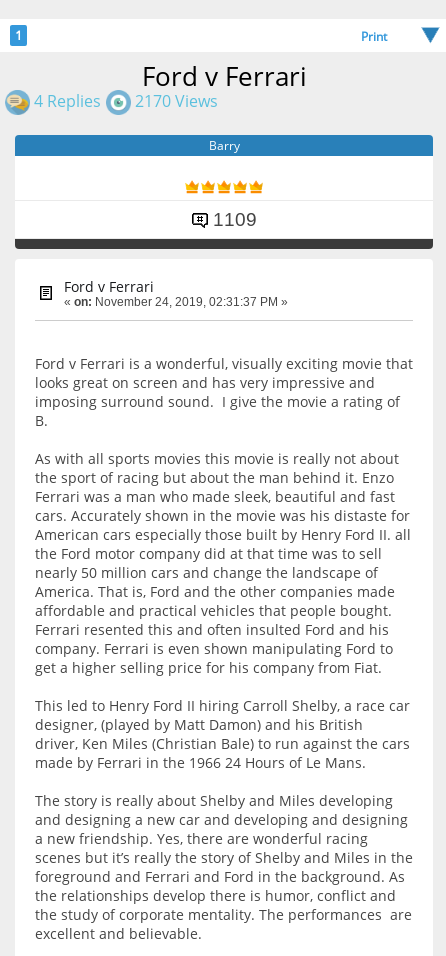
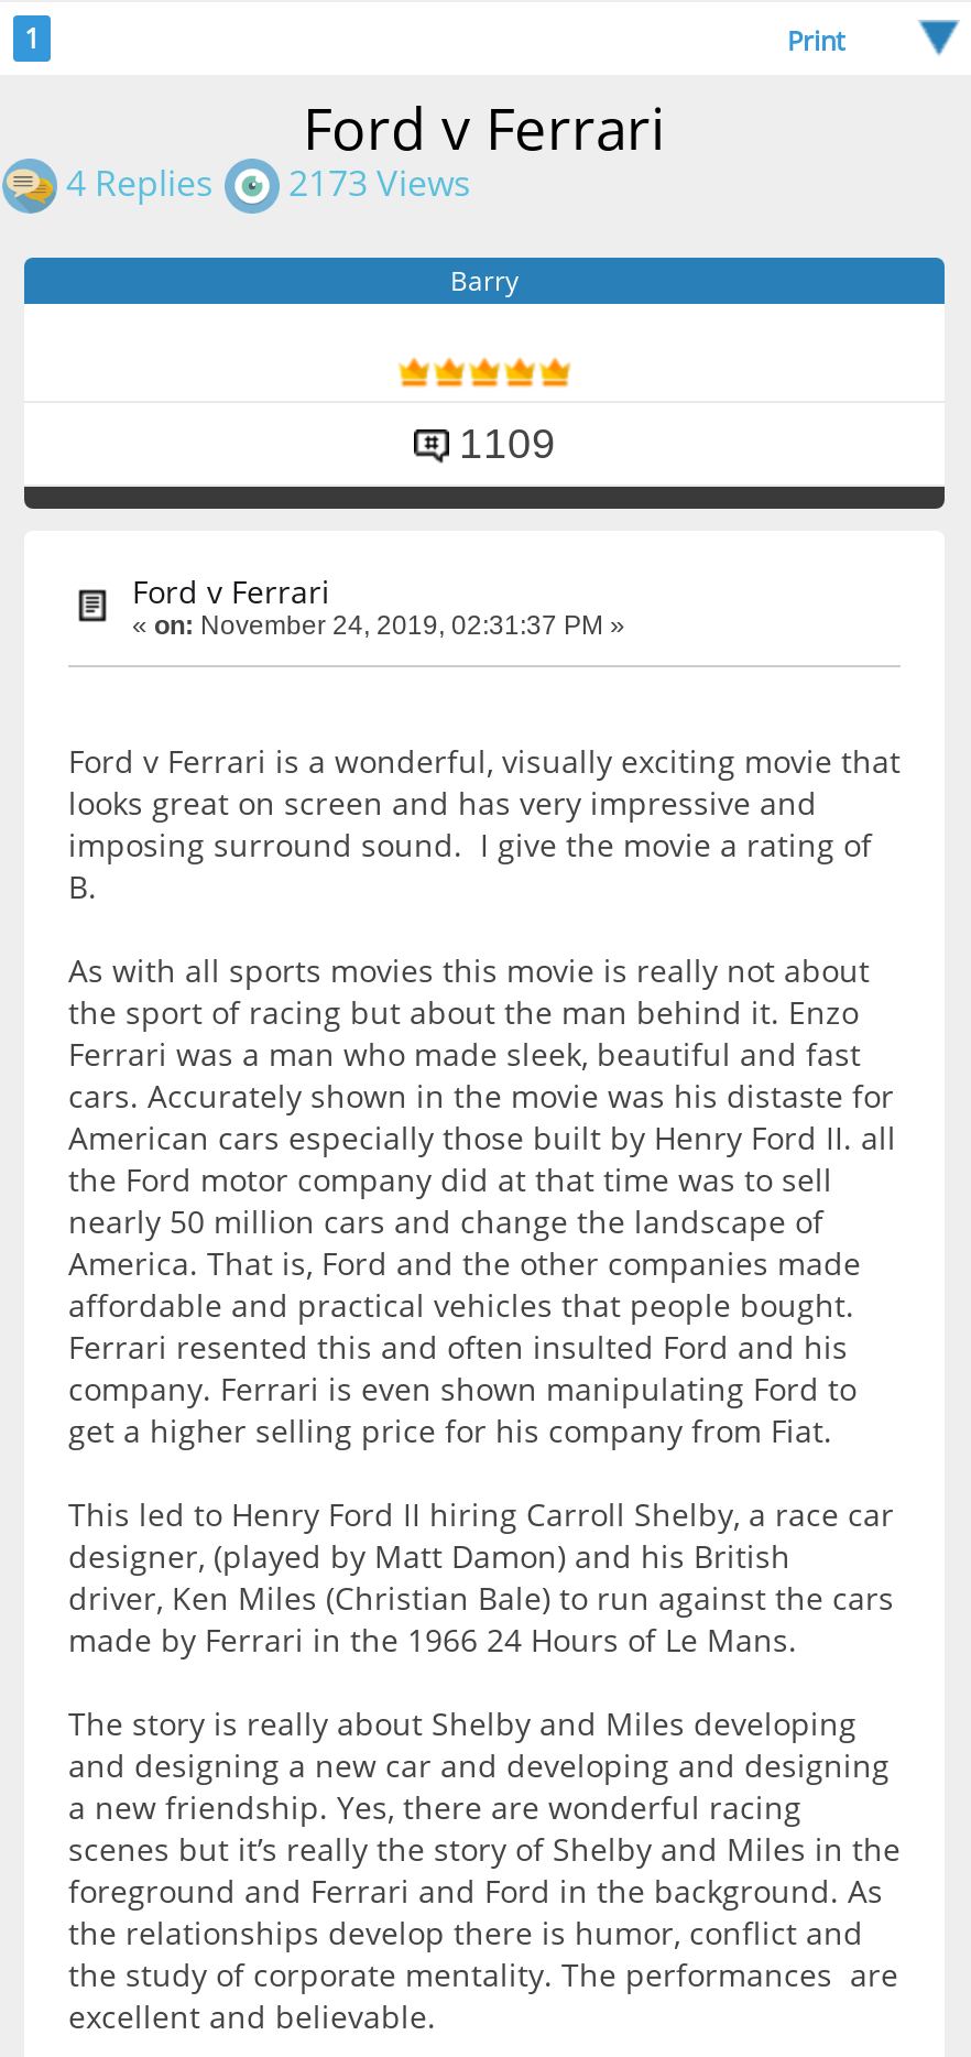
[30,90,218,112] 4 Replies 2170 Views -> [57,159,471,207] 4 Replies 2173 Views

